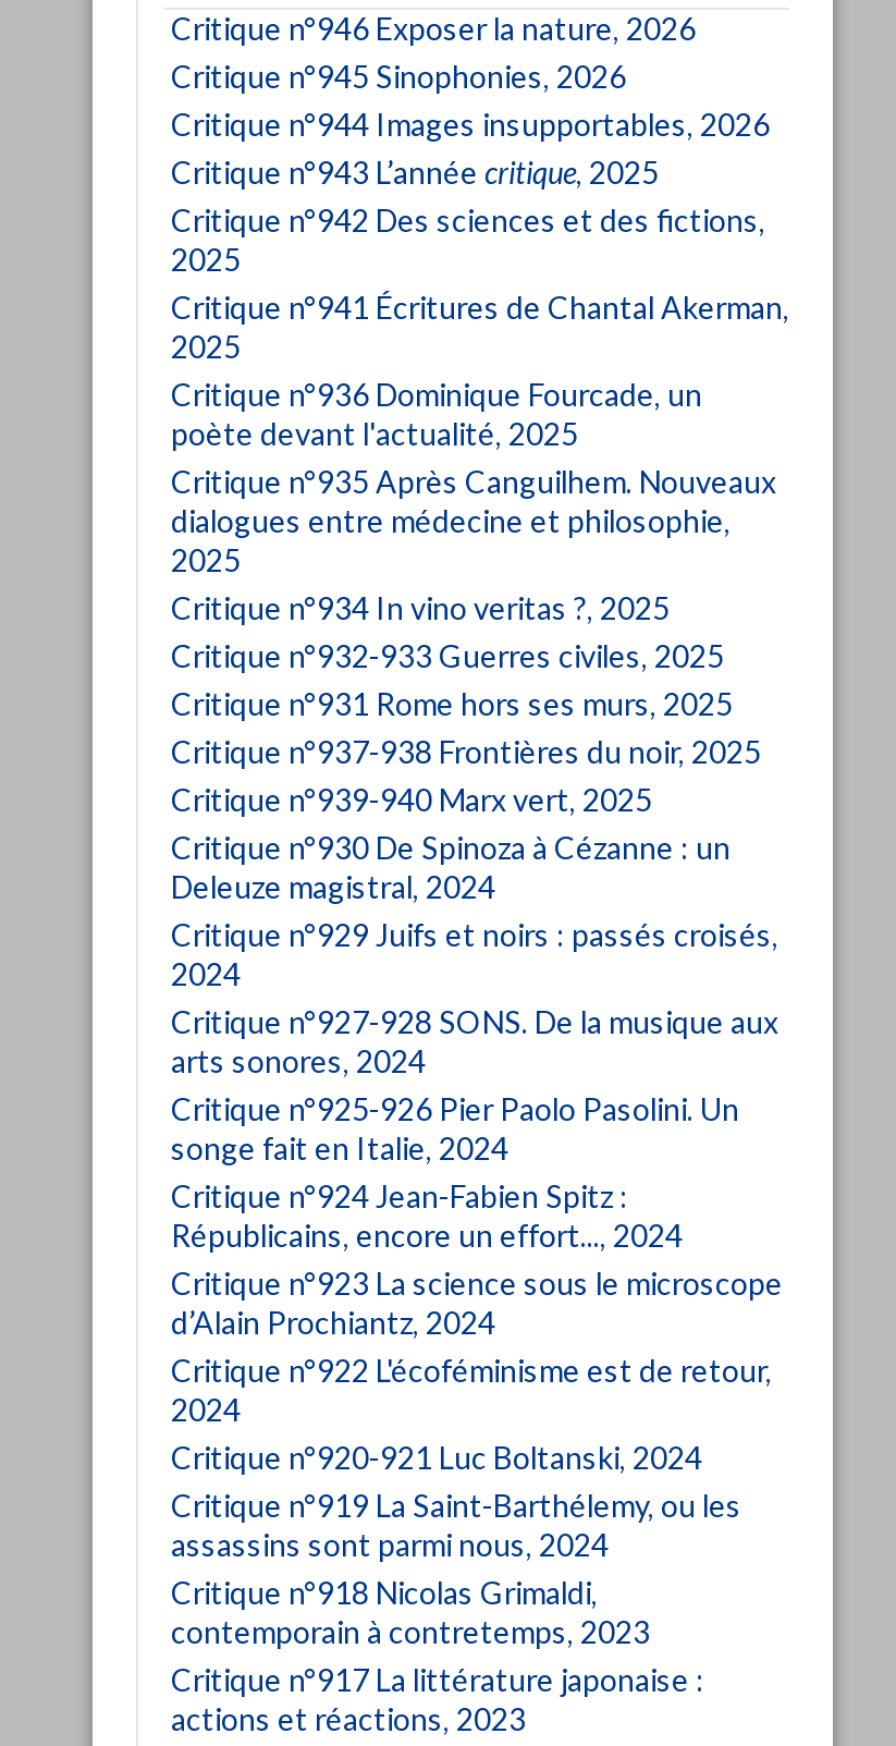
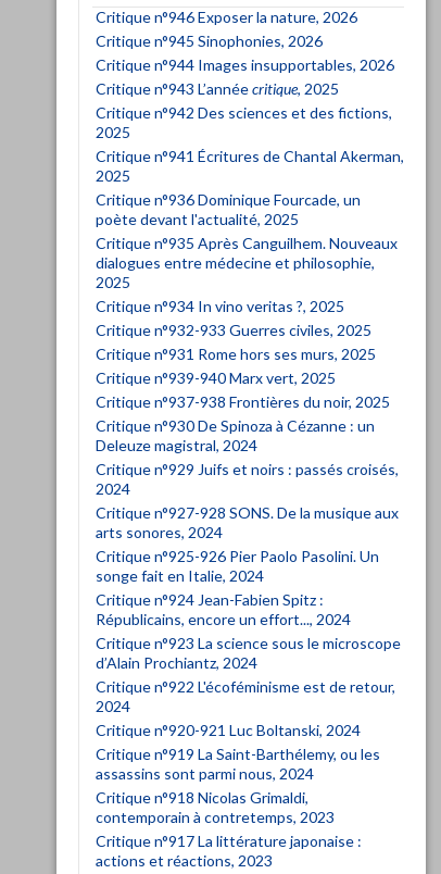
moved [171,733,761,770] -> [96,392,390,411]: Critique n°937-938 Frontières du noir, 2025
moved [171,781,652,818] -> [96,369,336,387]: Critique n°939-940 Marx vert, 2025

